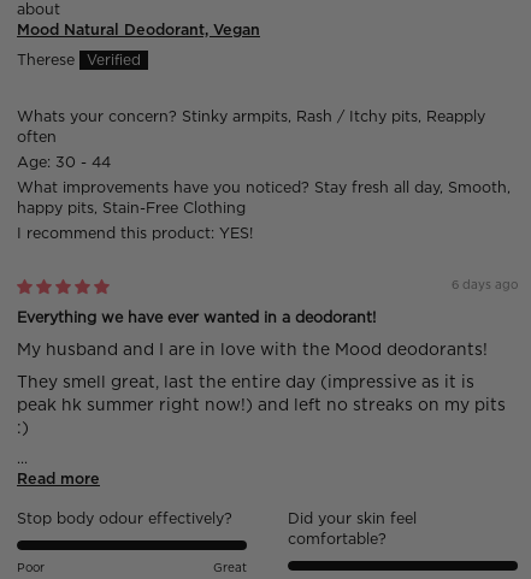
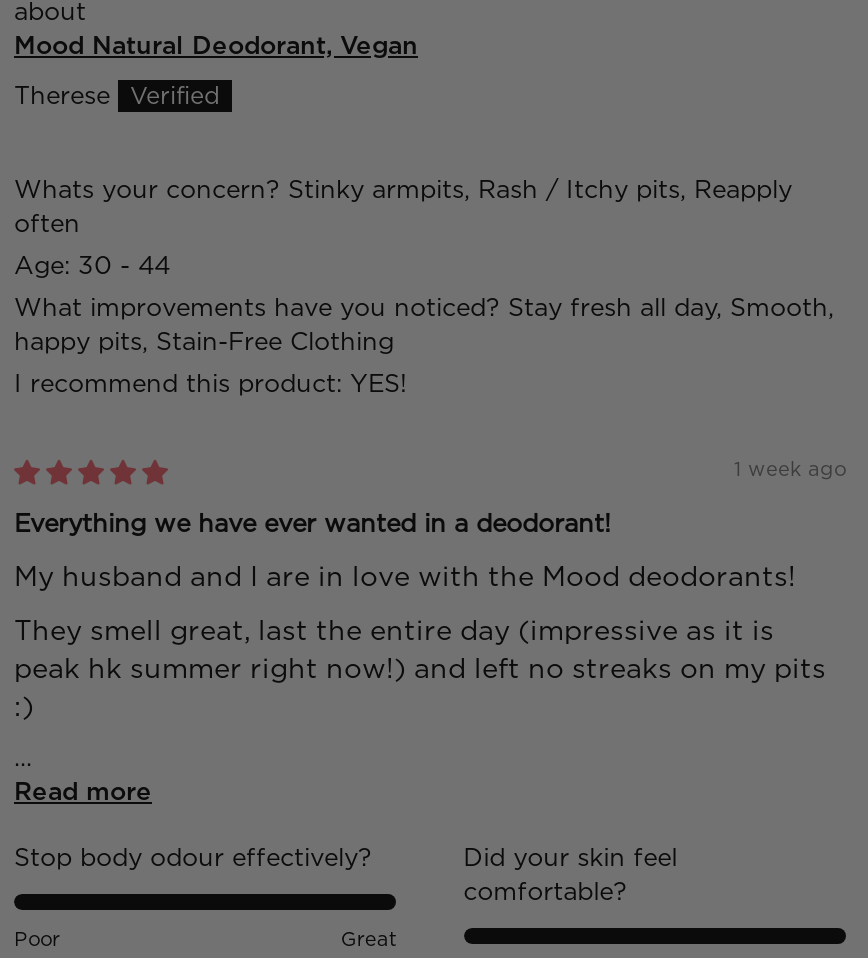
[452,278,518,292] 6 days ago -> [734,458,846,480] 1 week ago

